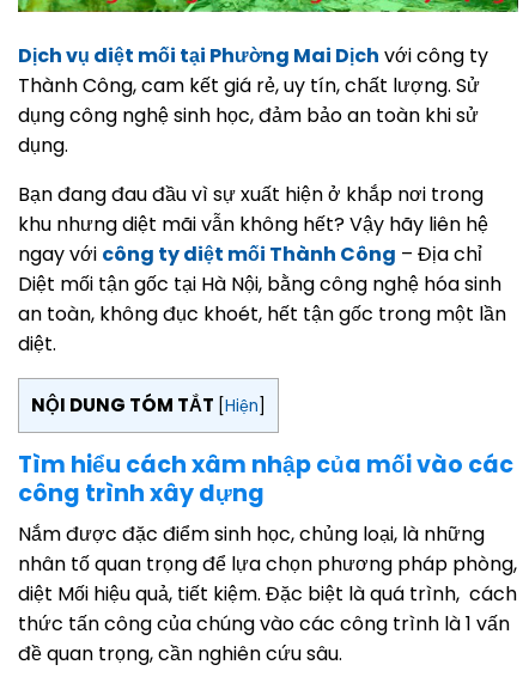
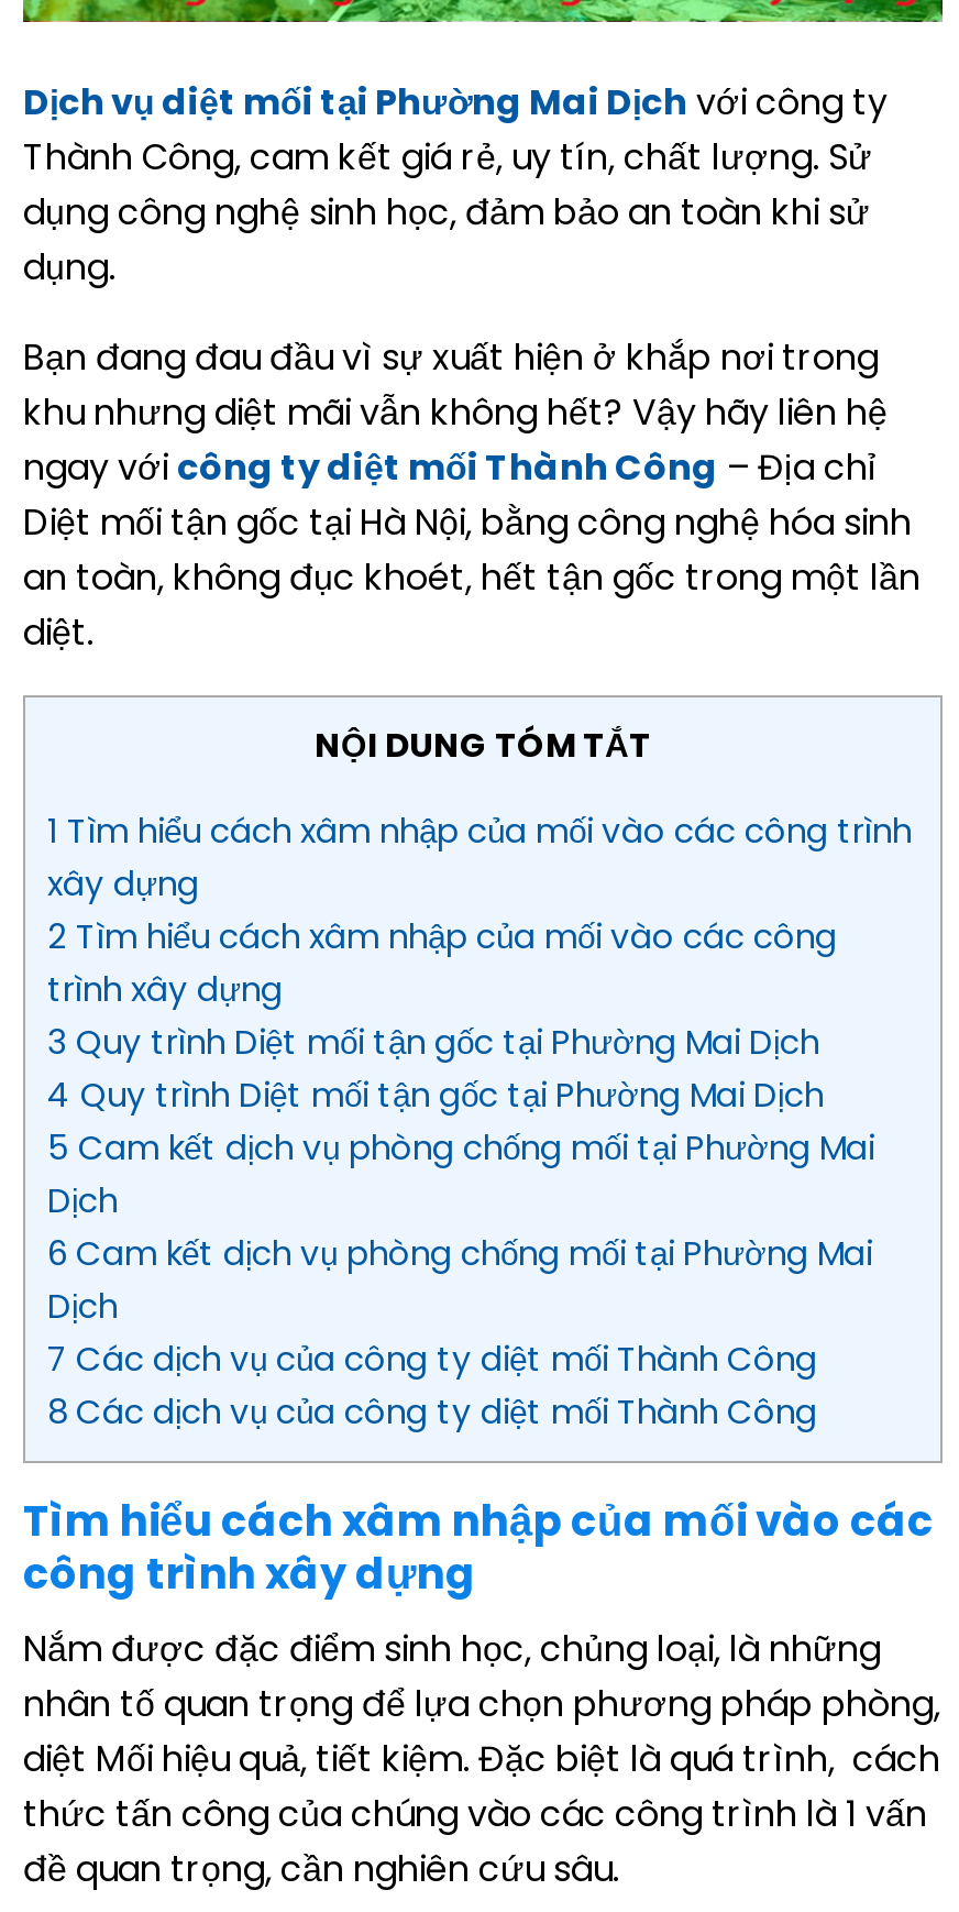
[31,392,266,417] NỘI DUNG TÓM TẮT [Hiện] -> [47,721,912,1434] NỘI DUNG TÓM TẮT | 1 Tìm hiểu cách xâm nhập của mối vào các công trình | xây dựng | 2 Tìm hiểu cách xâm nhập của mối vào các công | trình xây dựng | 3 Quy trình Diệt mối tận gốc tại Phường Mai Dịch | 4 Quy trình Diệt mối tận gốc tại Phường Mai Dịch | 5 Cam kết dịch vụ phòng chống mối tại Phường Mai | Dịch | 6 Cam kết dịch vụ phòng chống mối tại Phường Mai | Dịch | 7 Các dịch vụ của công ty diệt mối Thành Công | 8 Các dịch vụ của công ty diệt mối Thành Công

